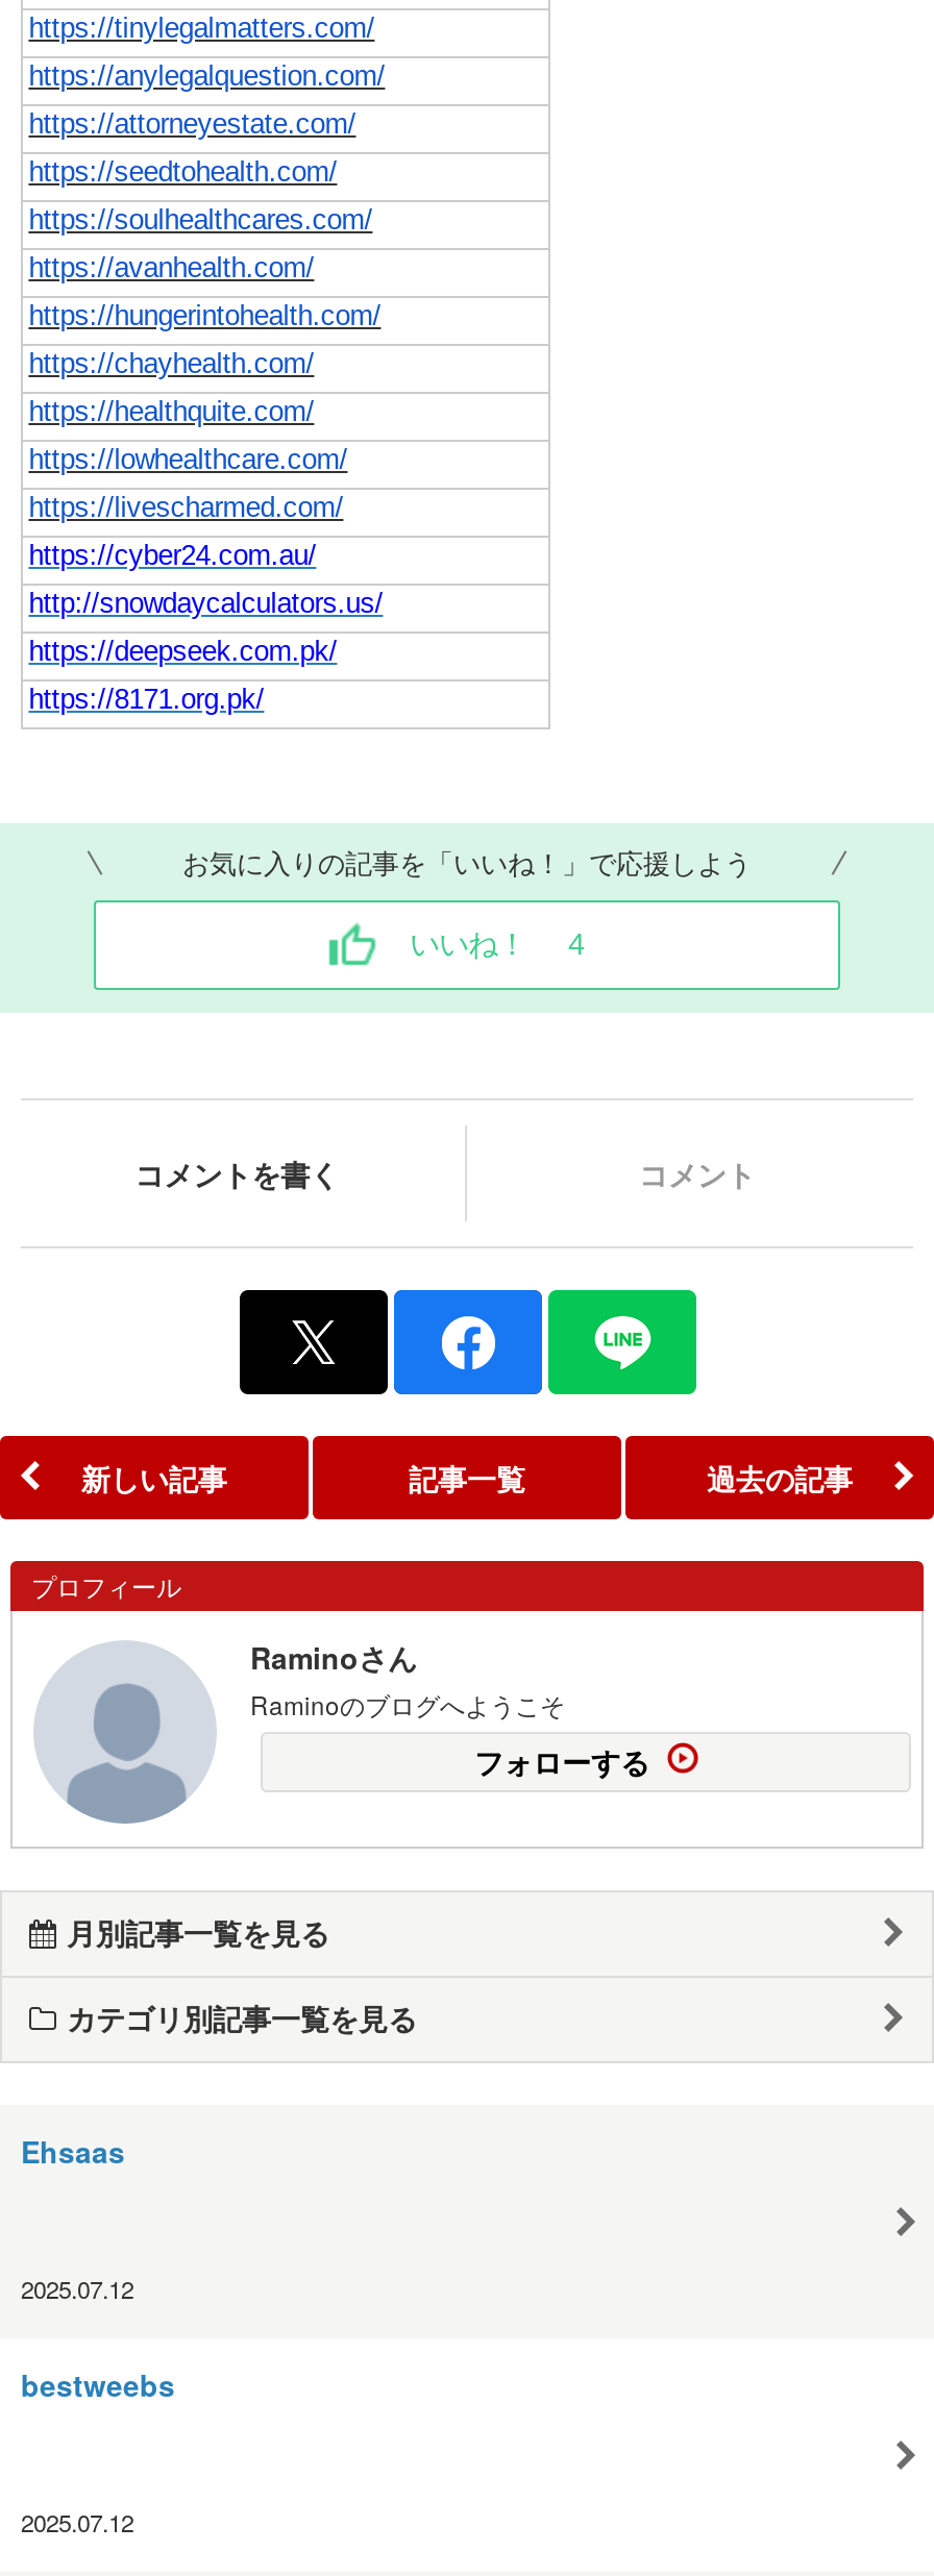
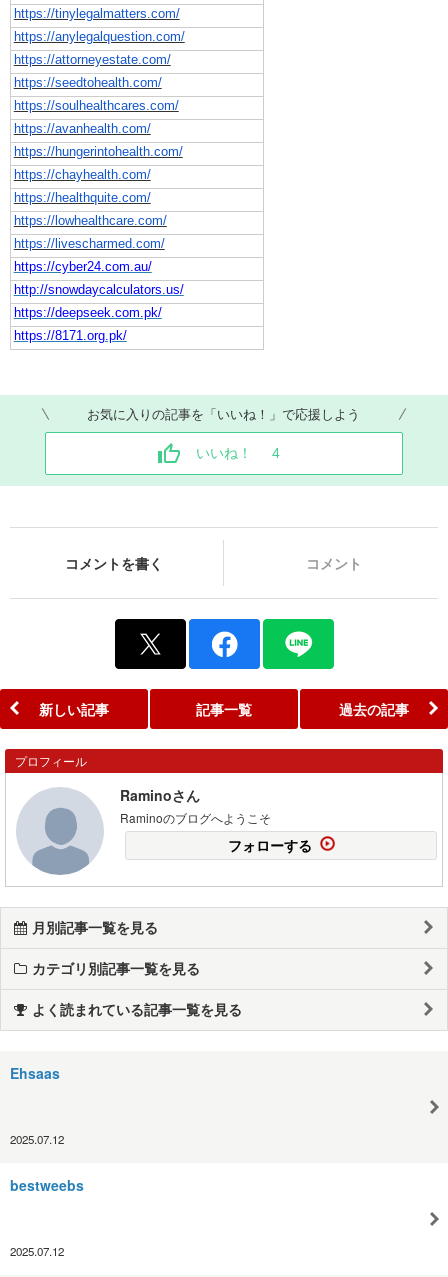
none -> [32,999,242,1019] よく読まれている記事一覧を見る

